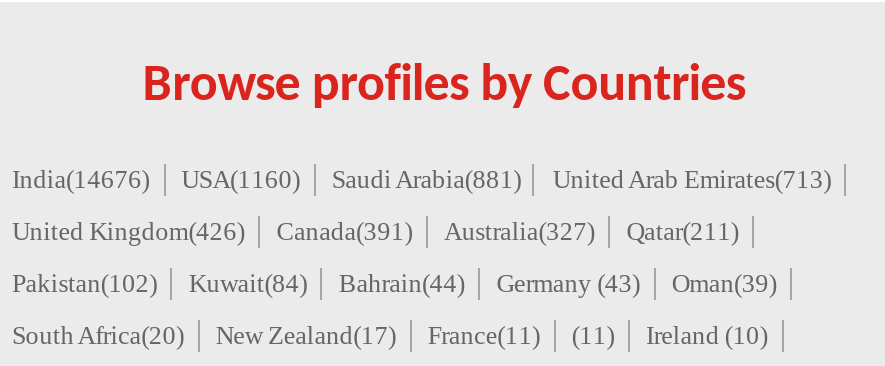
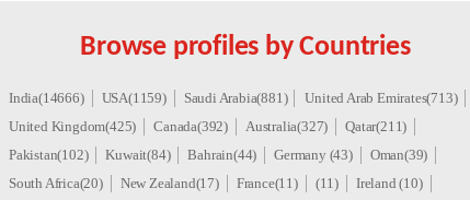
[12,163,300,193] India(14676) | USA(1160) -> [9,89,166,106] India(14666) | USA(1159)
[12,215,412,245] United Kingdom(426) | Canada(391) -> [9,118,228,134] United Kingdom(425) | Canada(392)

